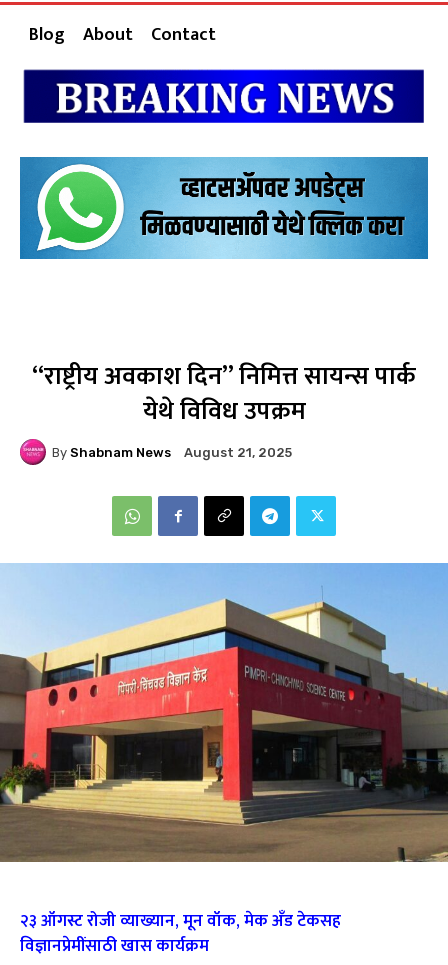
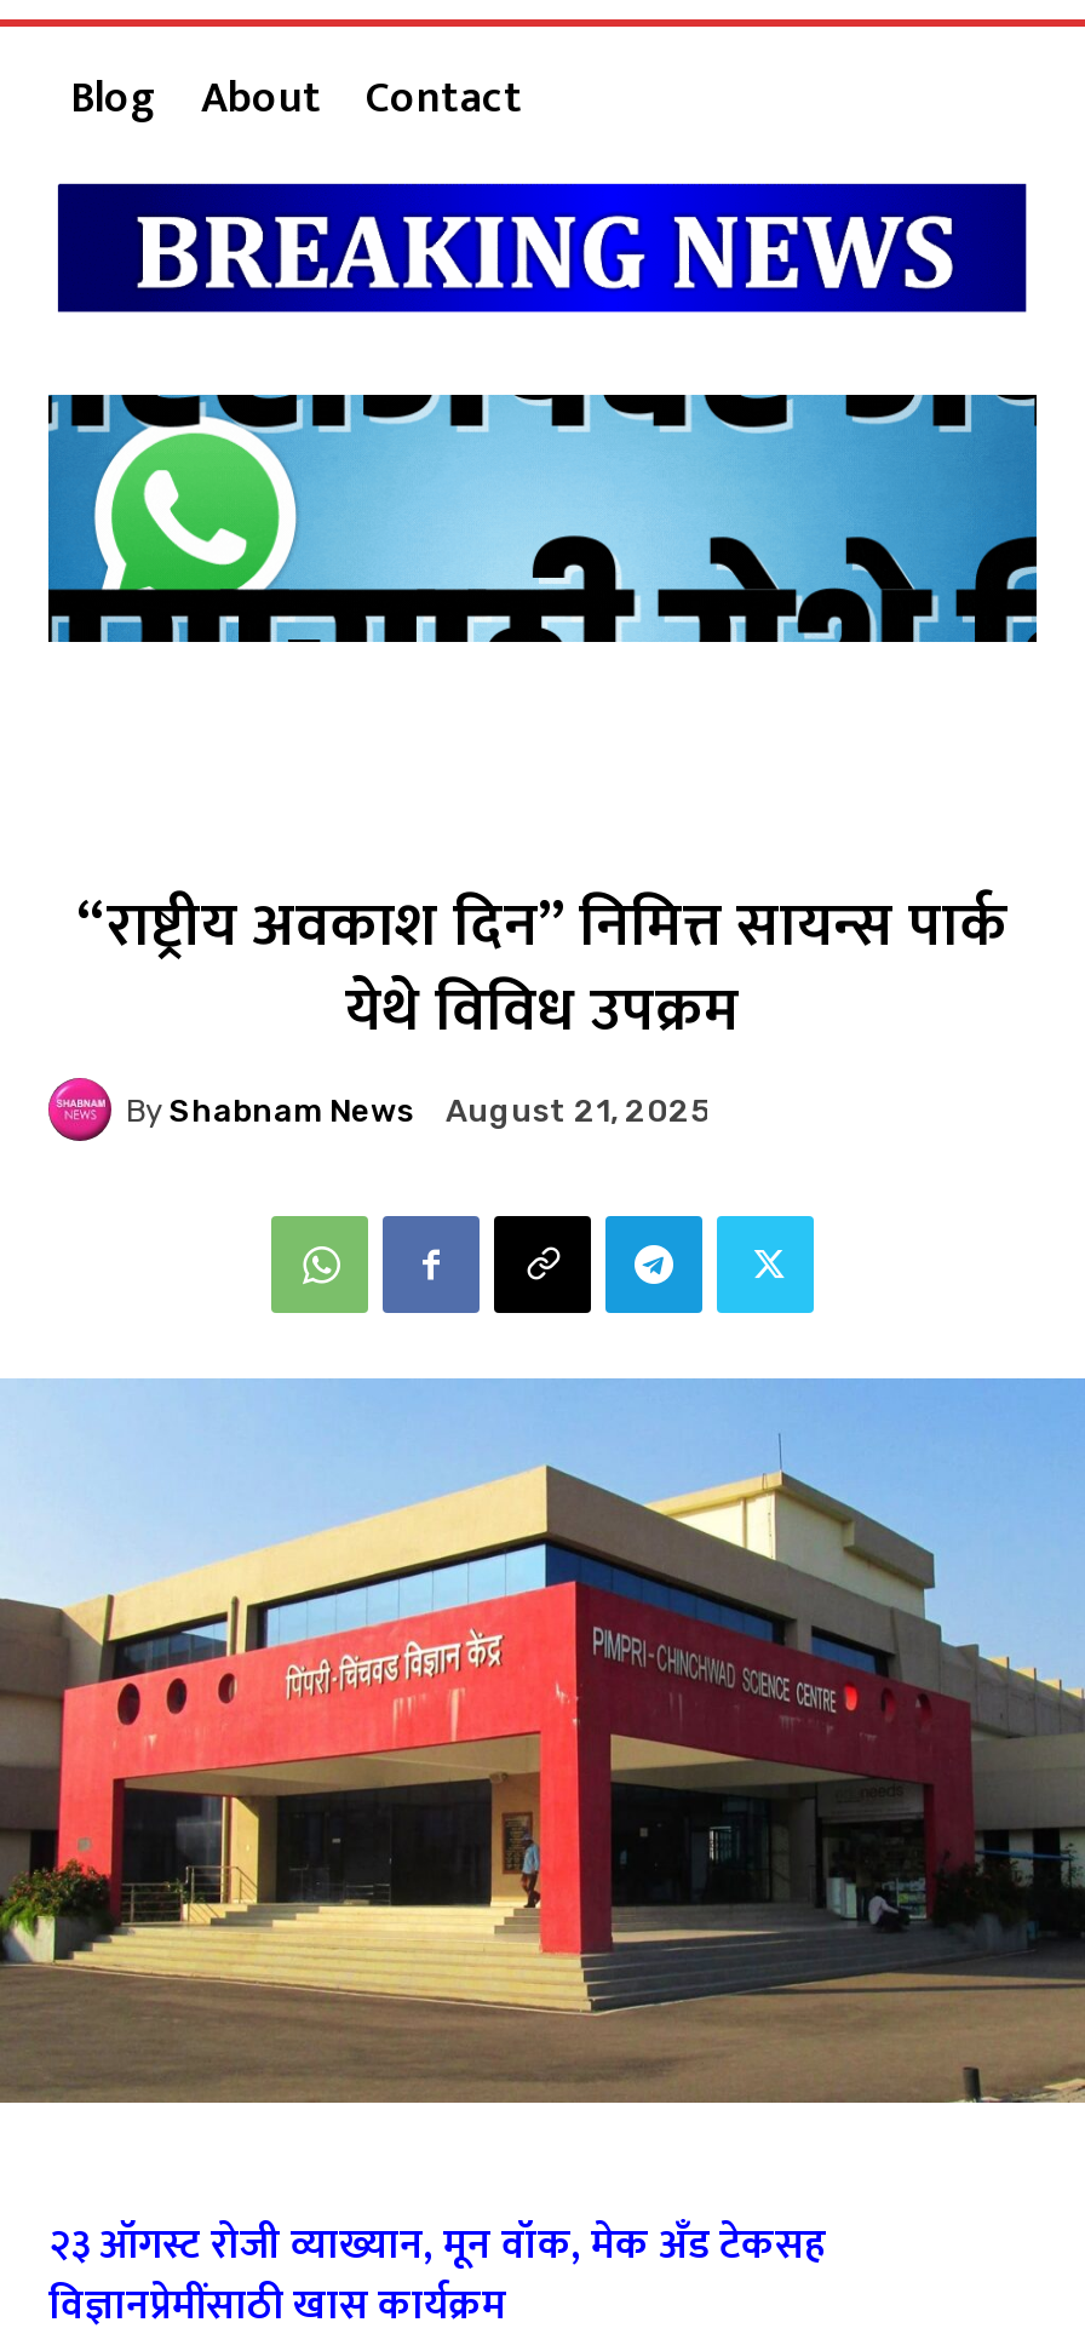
[19,156,429,260] [image] -> [46,392,1039,644] [image]

